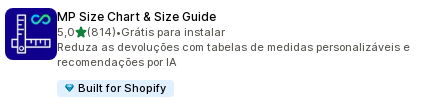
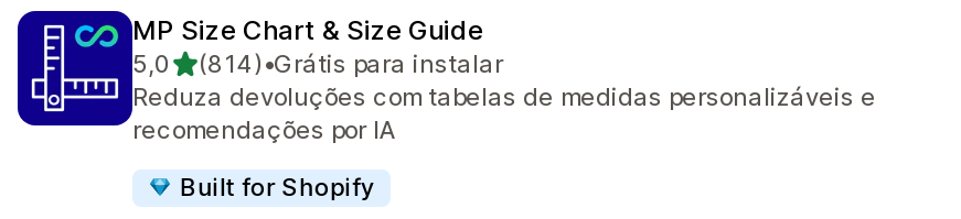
[57,40,410,54] Reduza as devoluções com tabelas de medidas personalizáveis e -> [132,83,876,113] Reduza devoluções com tabelas de medidas personalizáveis e

